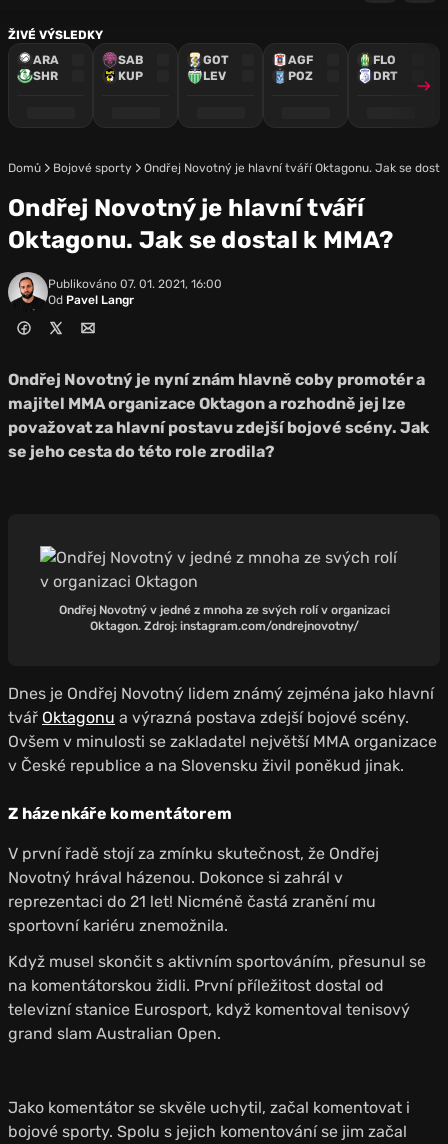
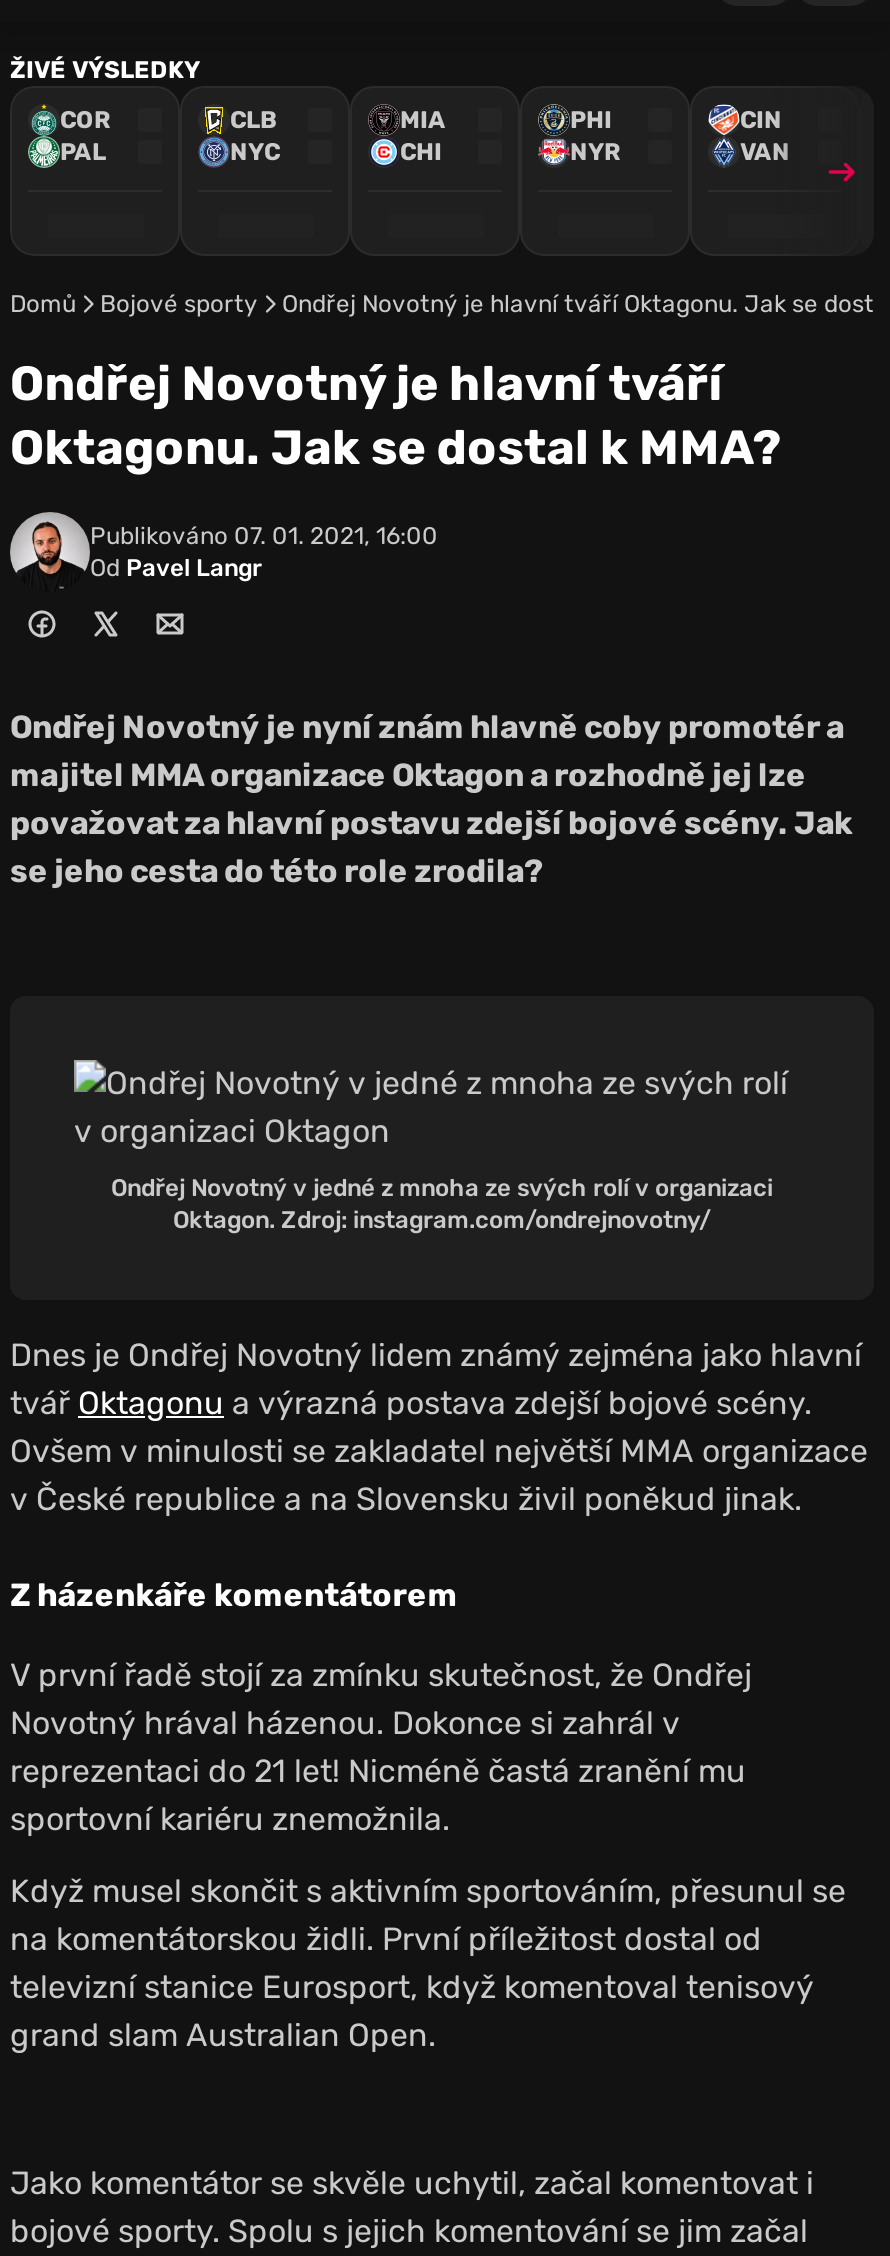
[33,53,59,83] ARA | SHR -> [60,106,110,166] COR | PAL
[118,53,143,83] SAB | KUP -> [230,106,280,166] CLB | NYC
[203,53,229,83] GOT | LEV -> [400,106,446,166] MIA | CHI
[288,53,313,83] AGF | POZ -> [570,106,620,166] PHI | NYR
[373,53,398,83] FLO | DRT -> [740,106,790,166] CIN | VAN

